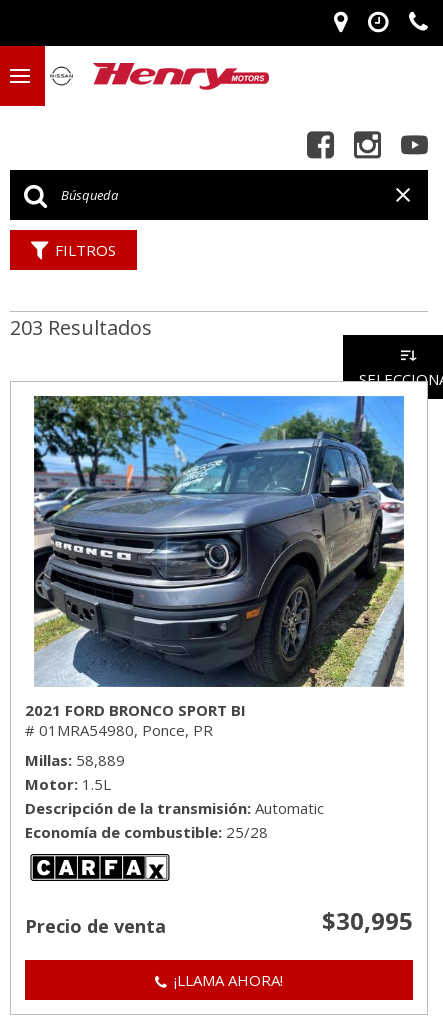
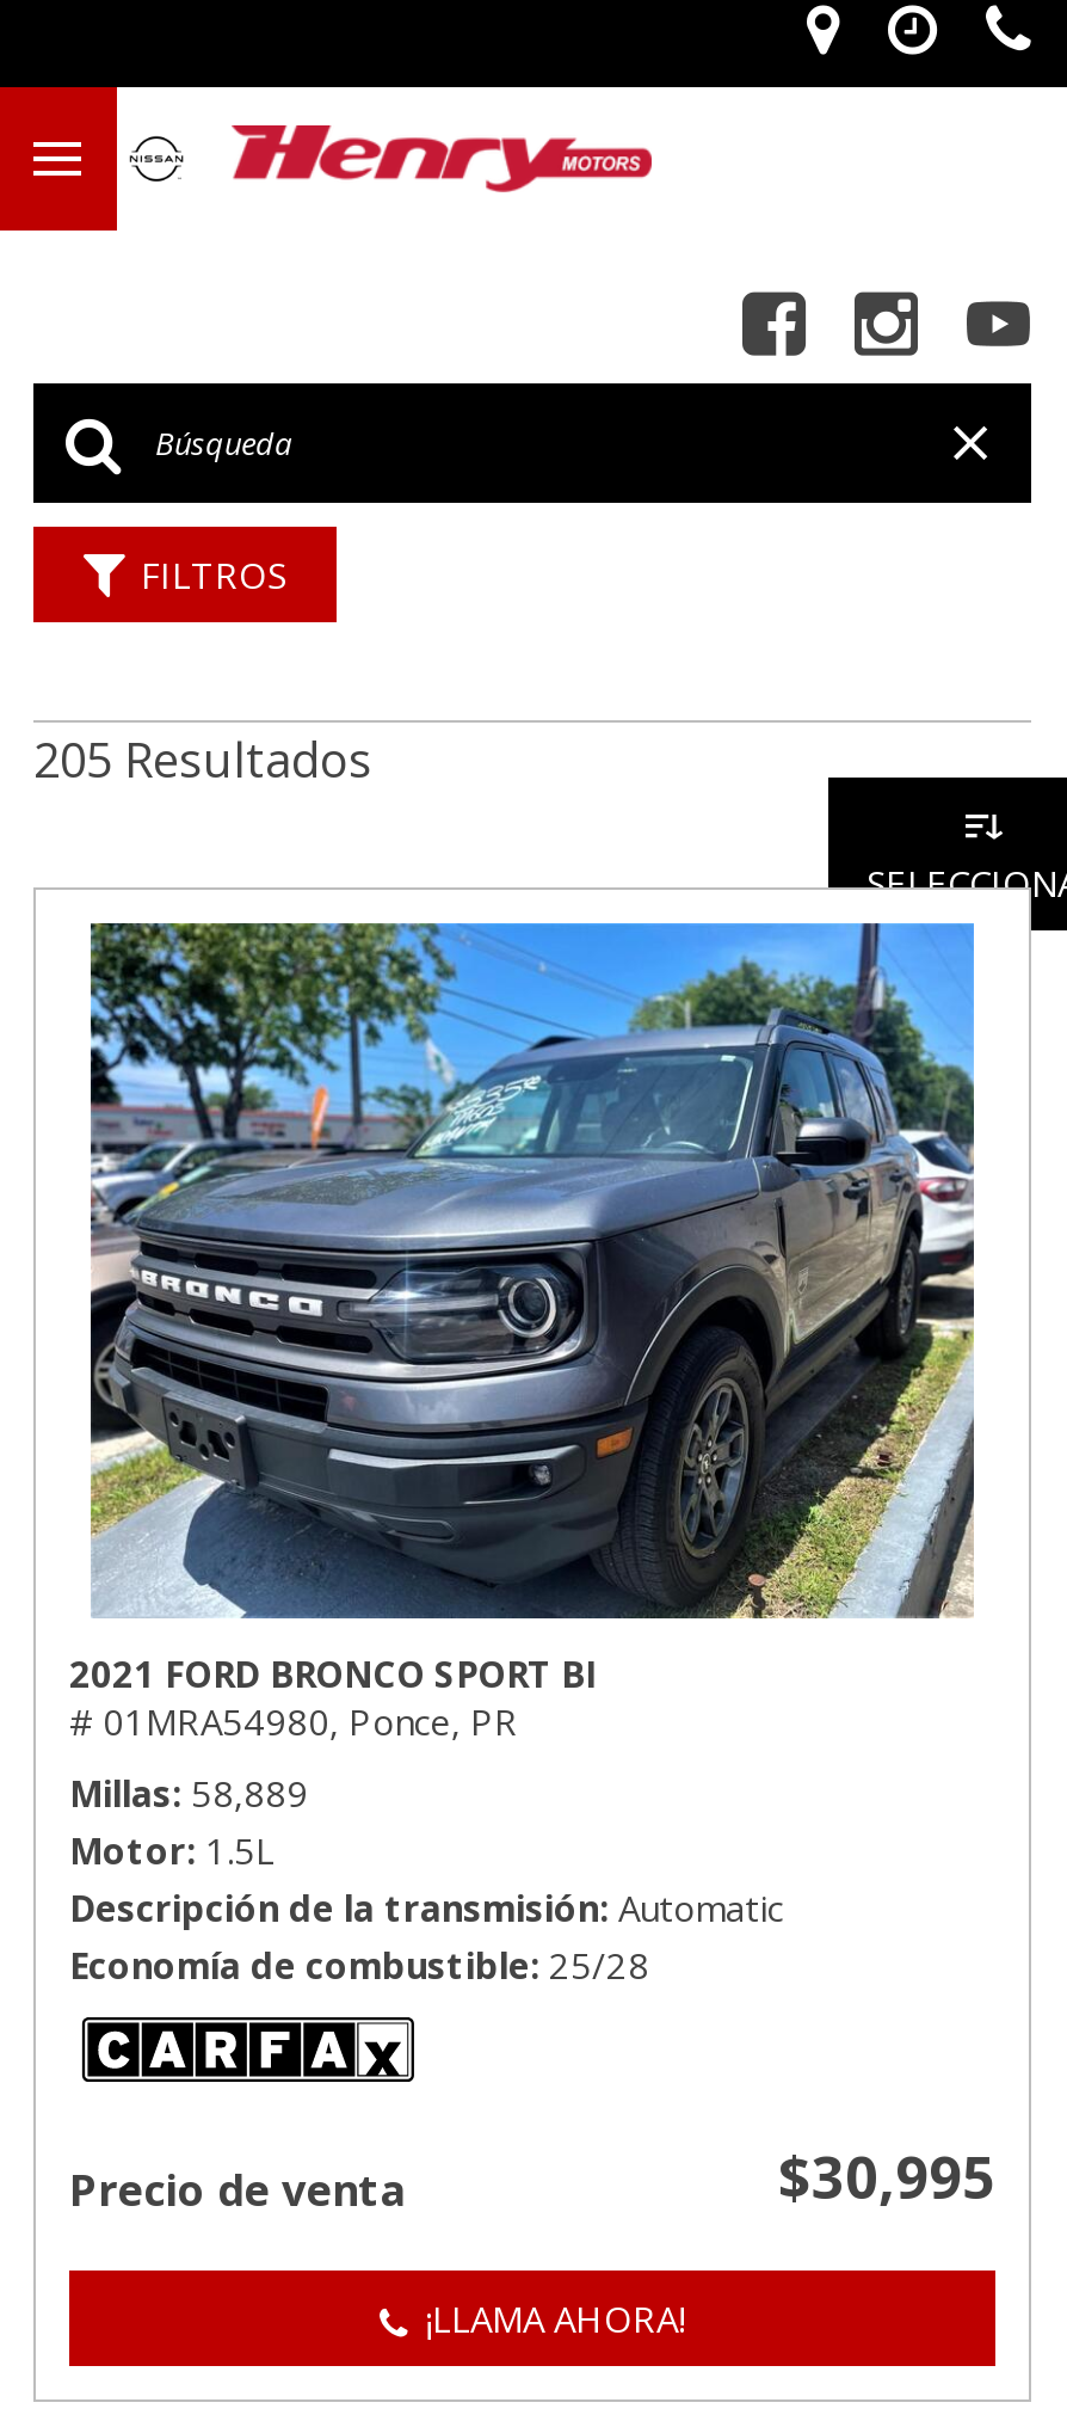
[10,314,152,341] 203 Resultados -> [33,727,372,792] 205 Resultados

